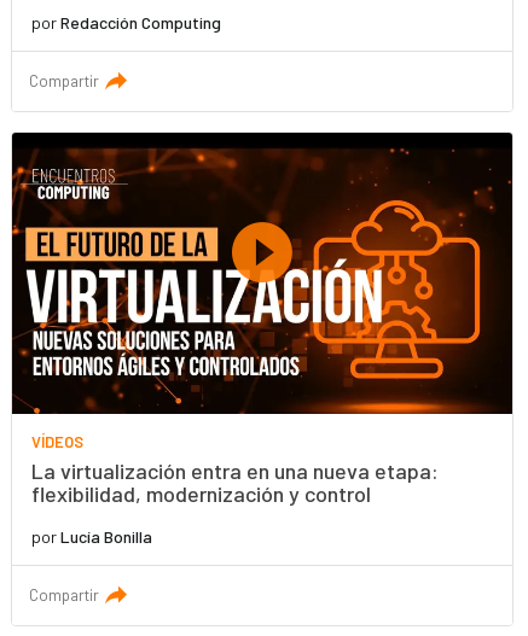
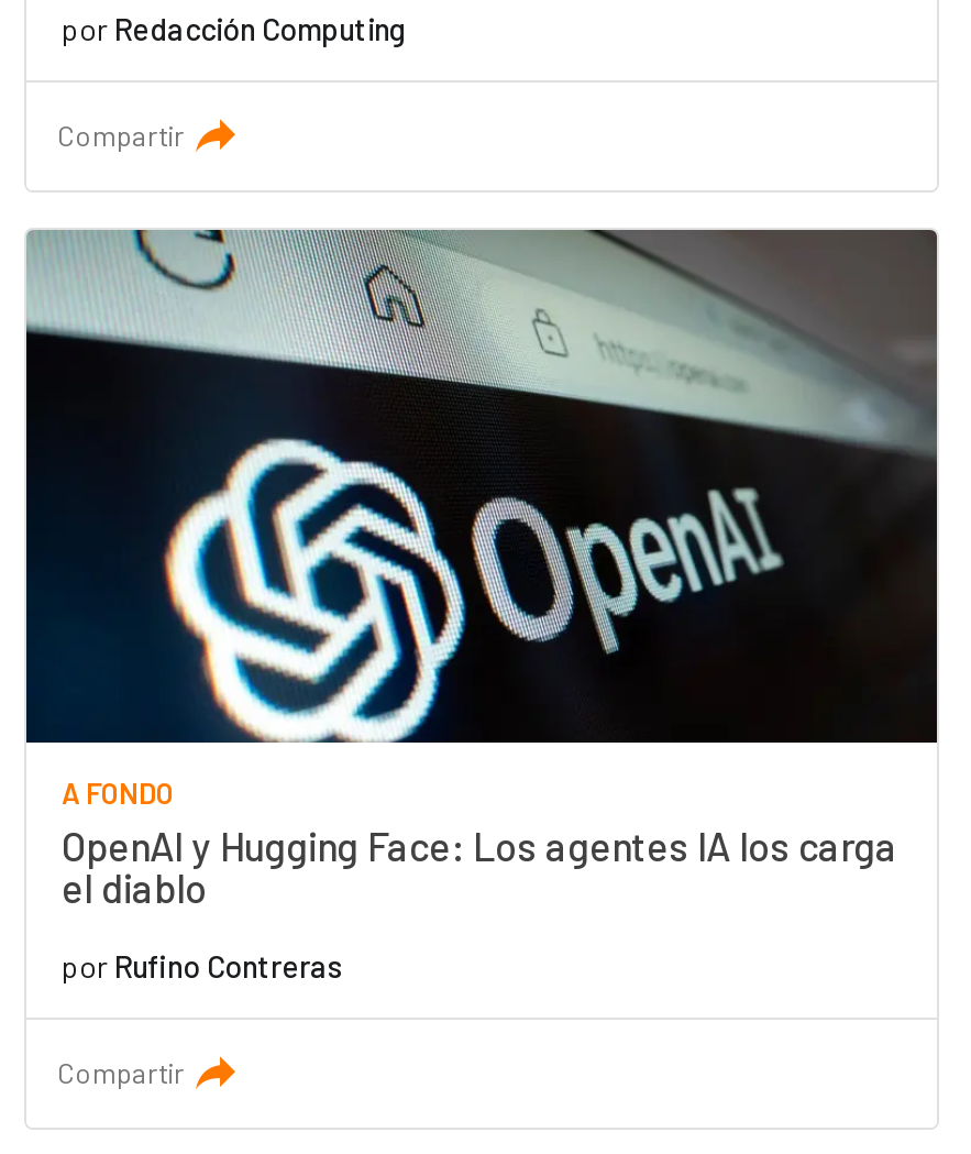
[11,133,512,507] [image] | VÍDEOS | La virtualización entra en una nueva etapa: | flexibilidad, modernización y control -> [24,228,937,911] [image] | A FONDO | OpenAI y Hugging Face: Los agentes IA los carga | el diablo
[31,526,152,546] por Lucía Bonilla -> [62,947,343,984] por Rufino Contreras

